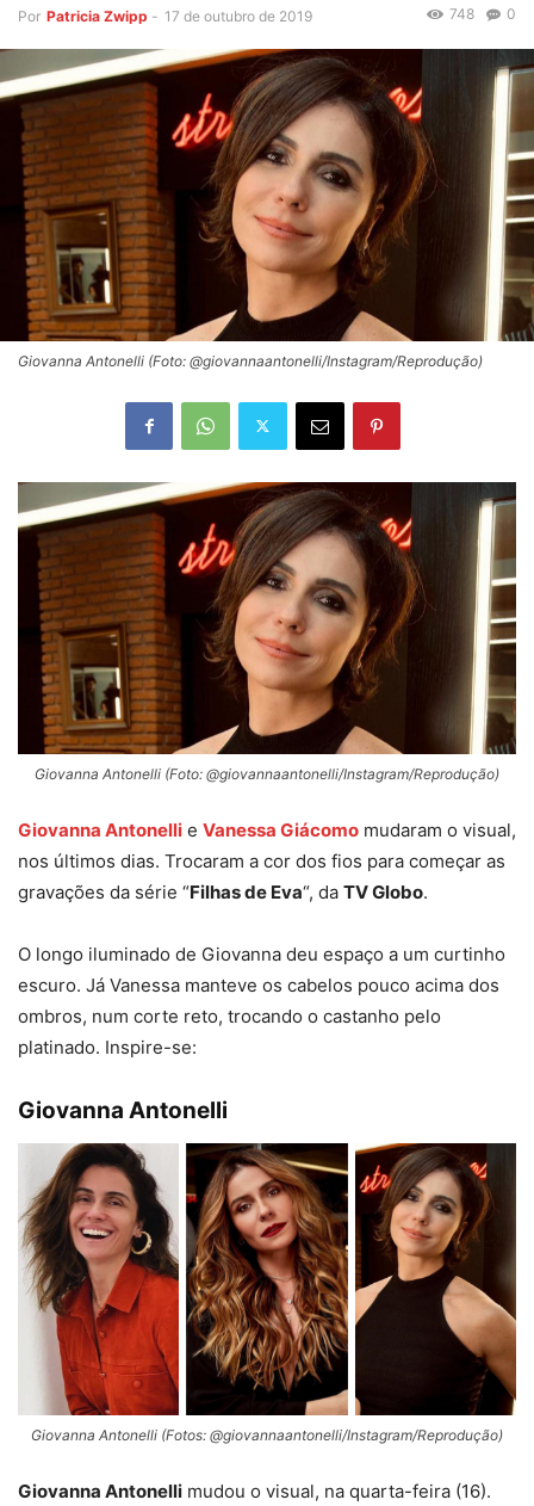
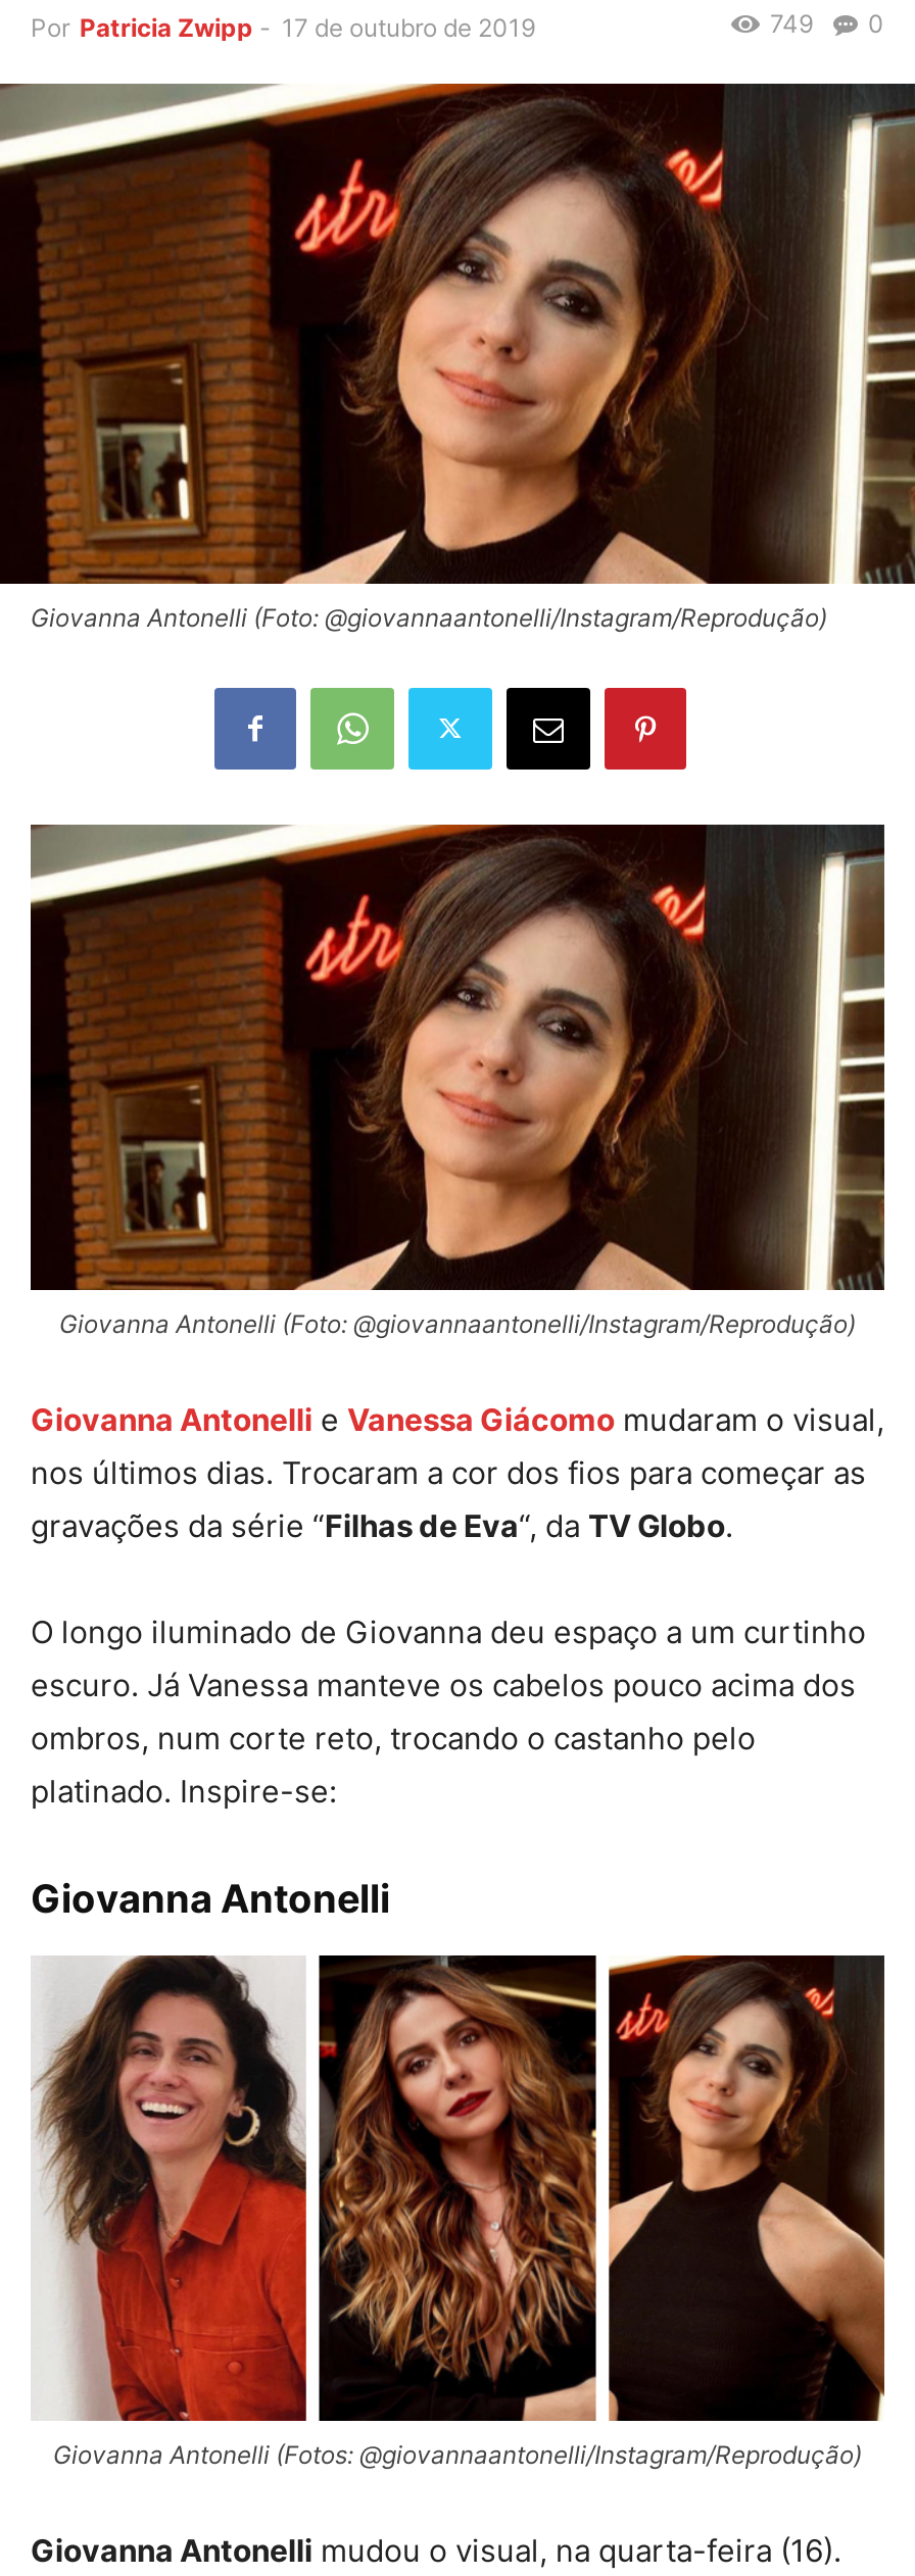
[449,5,516,23] 748 0 -> [770,8,884,39] 749 0

